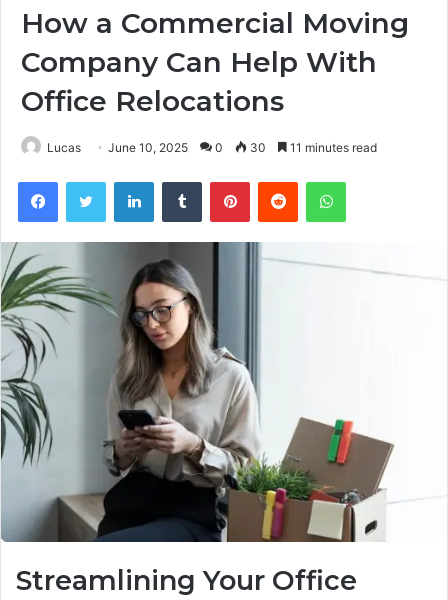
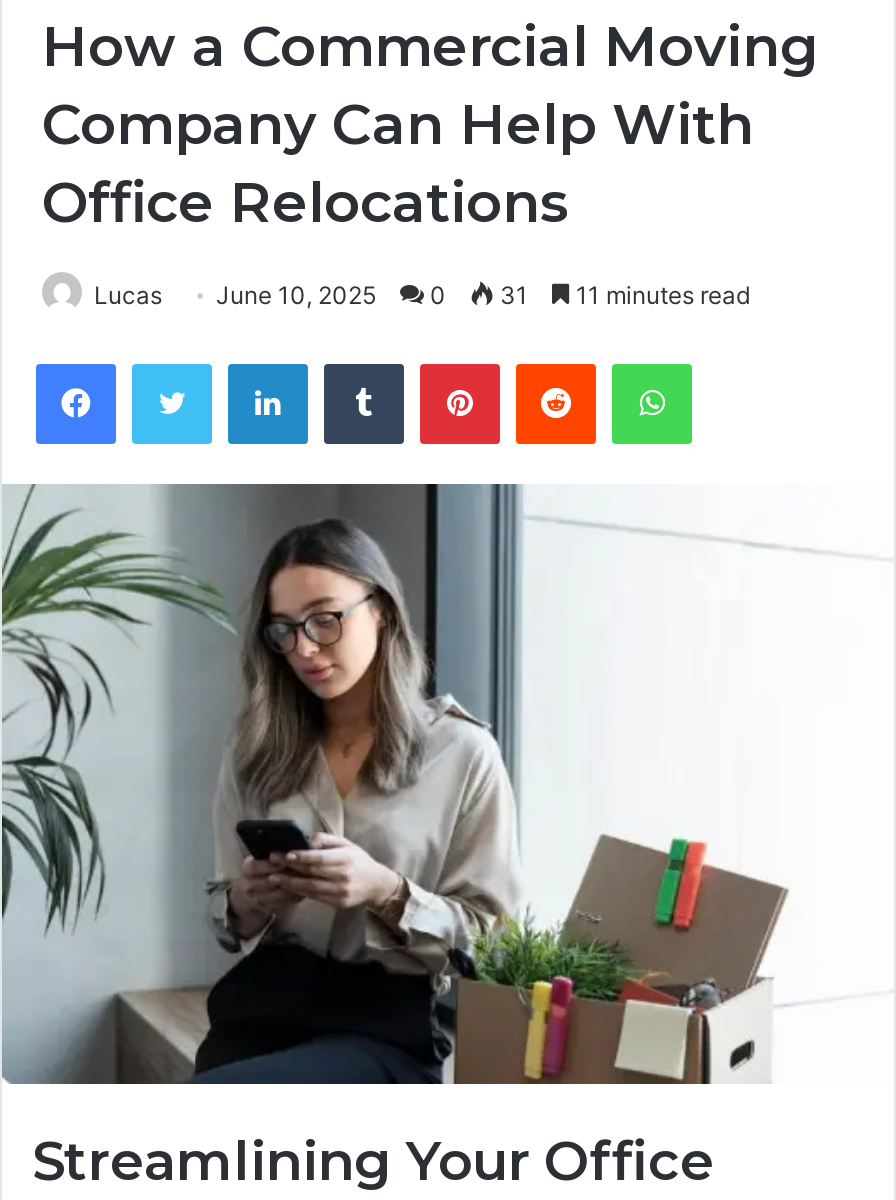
[47,140,377,155] Lucas June 10, 2025 0 30 11 minutes read -> [94,280,750,310] Lucas June 10, 2025 0 31 11 minutes read

